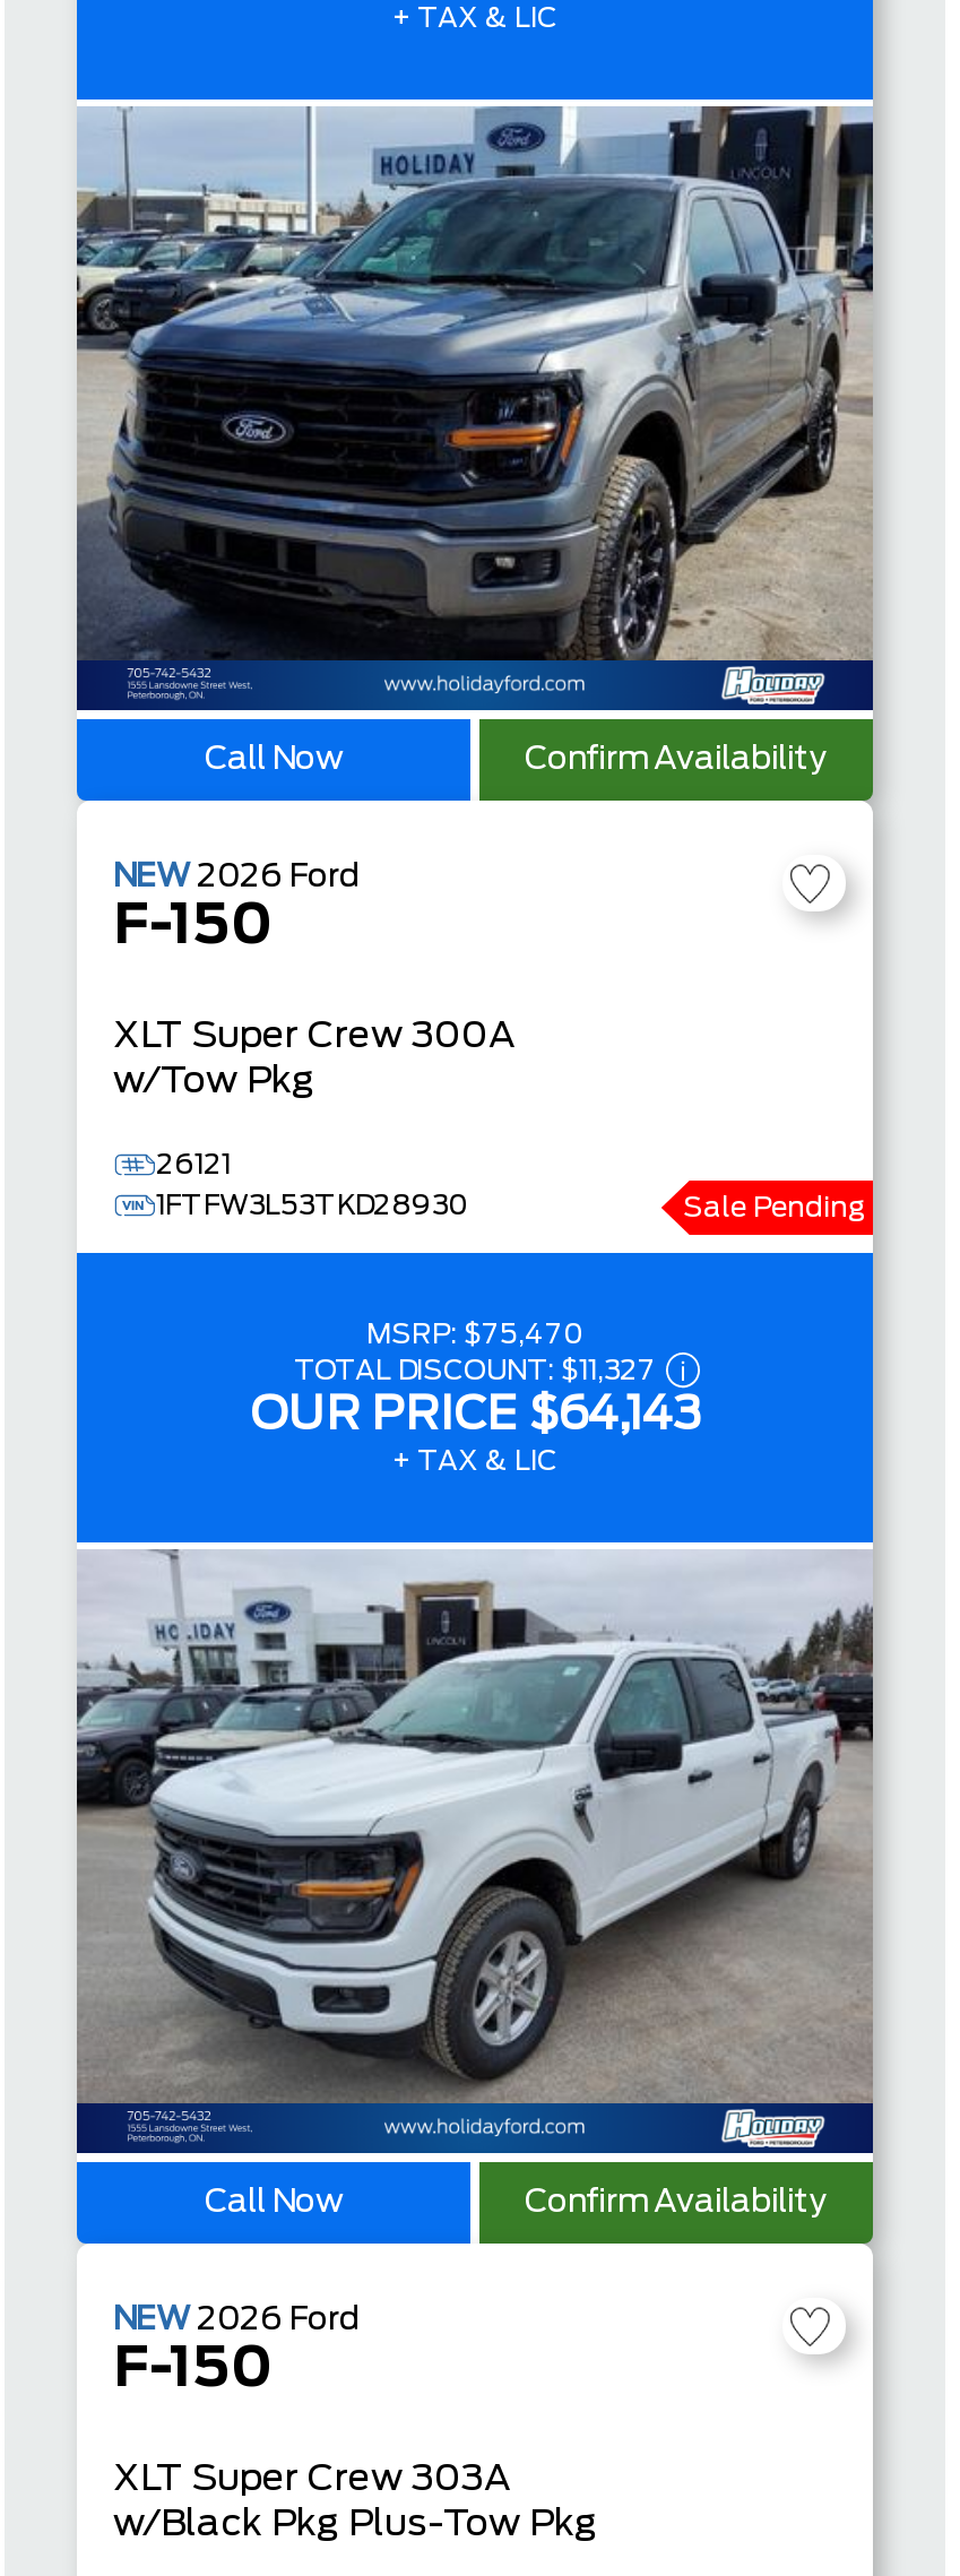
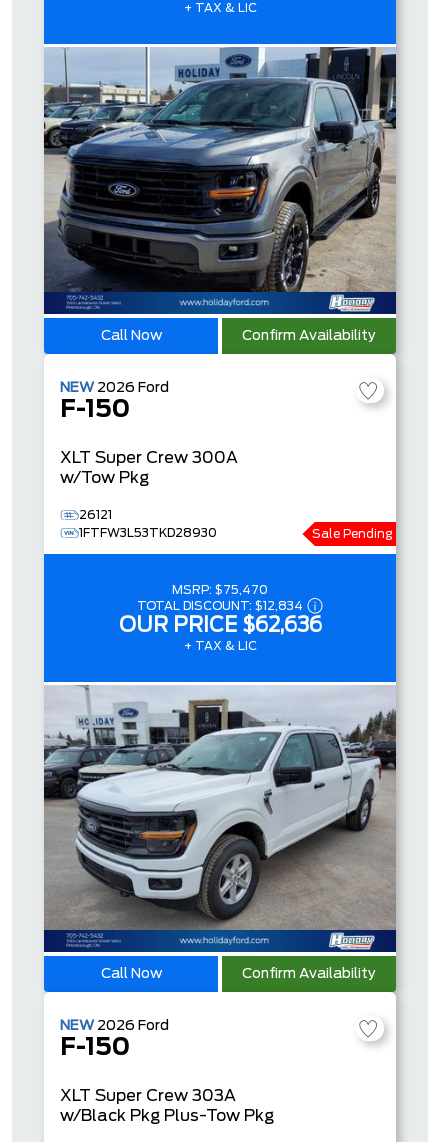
[294,1357,656,1384] TOTAL DISCOUNT: $11,327 -> [137,600,303,612] TOTAL DISCOUNT: $12,834
[250,1393,700,1438] OUR PRICE $64,143 -> [118,616,321,636] OUR PRICE $62,636

